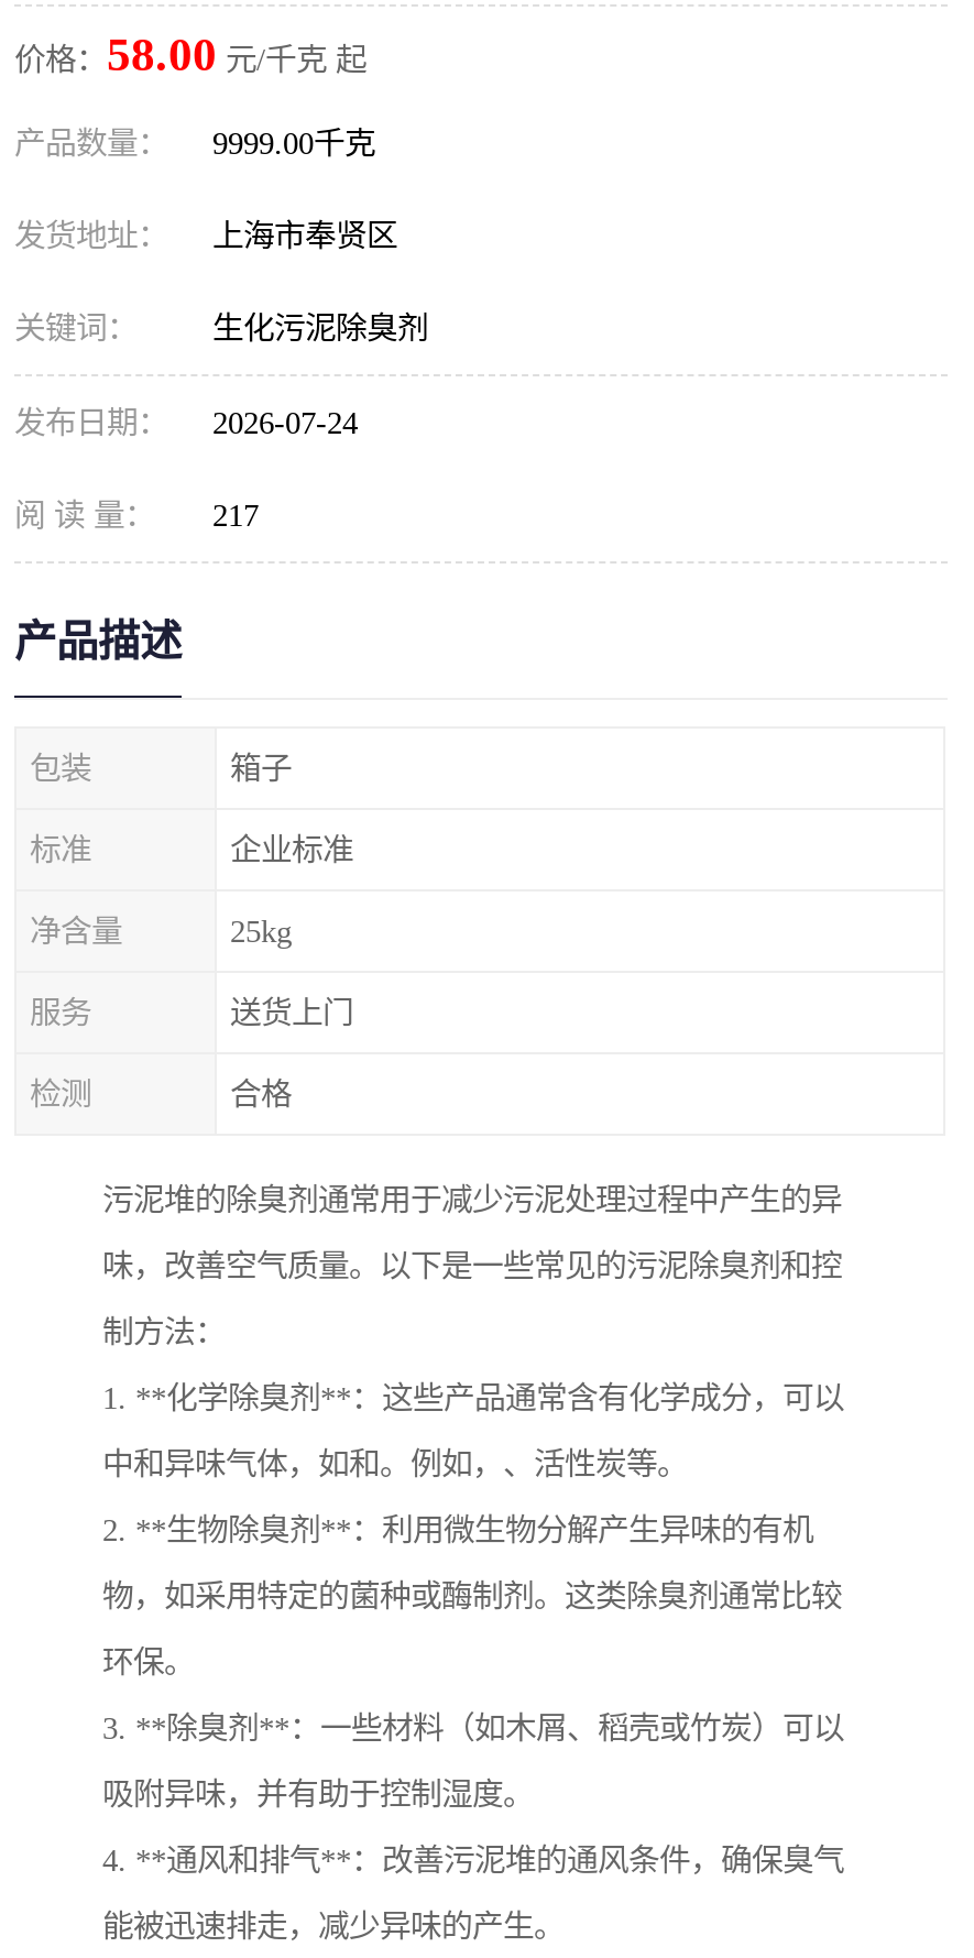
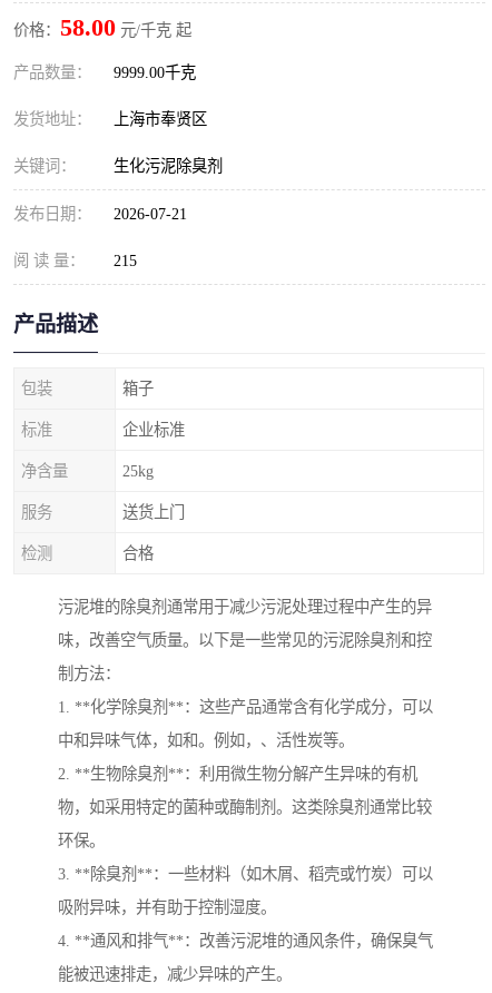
[14,405,358,440] 发布日期： 2026-07-24 -> [13,205,187,223] 发布日期： 2026-07-21
[14,497,259,533] 阅 读 量： 217 -> [13,252,137,269] 阅 读 量： 215

